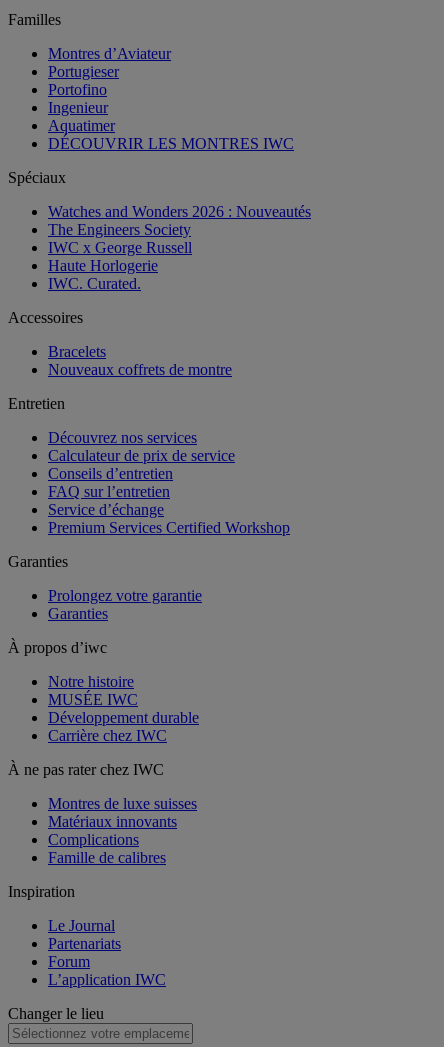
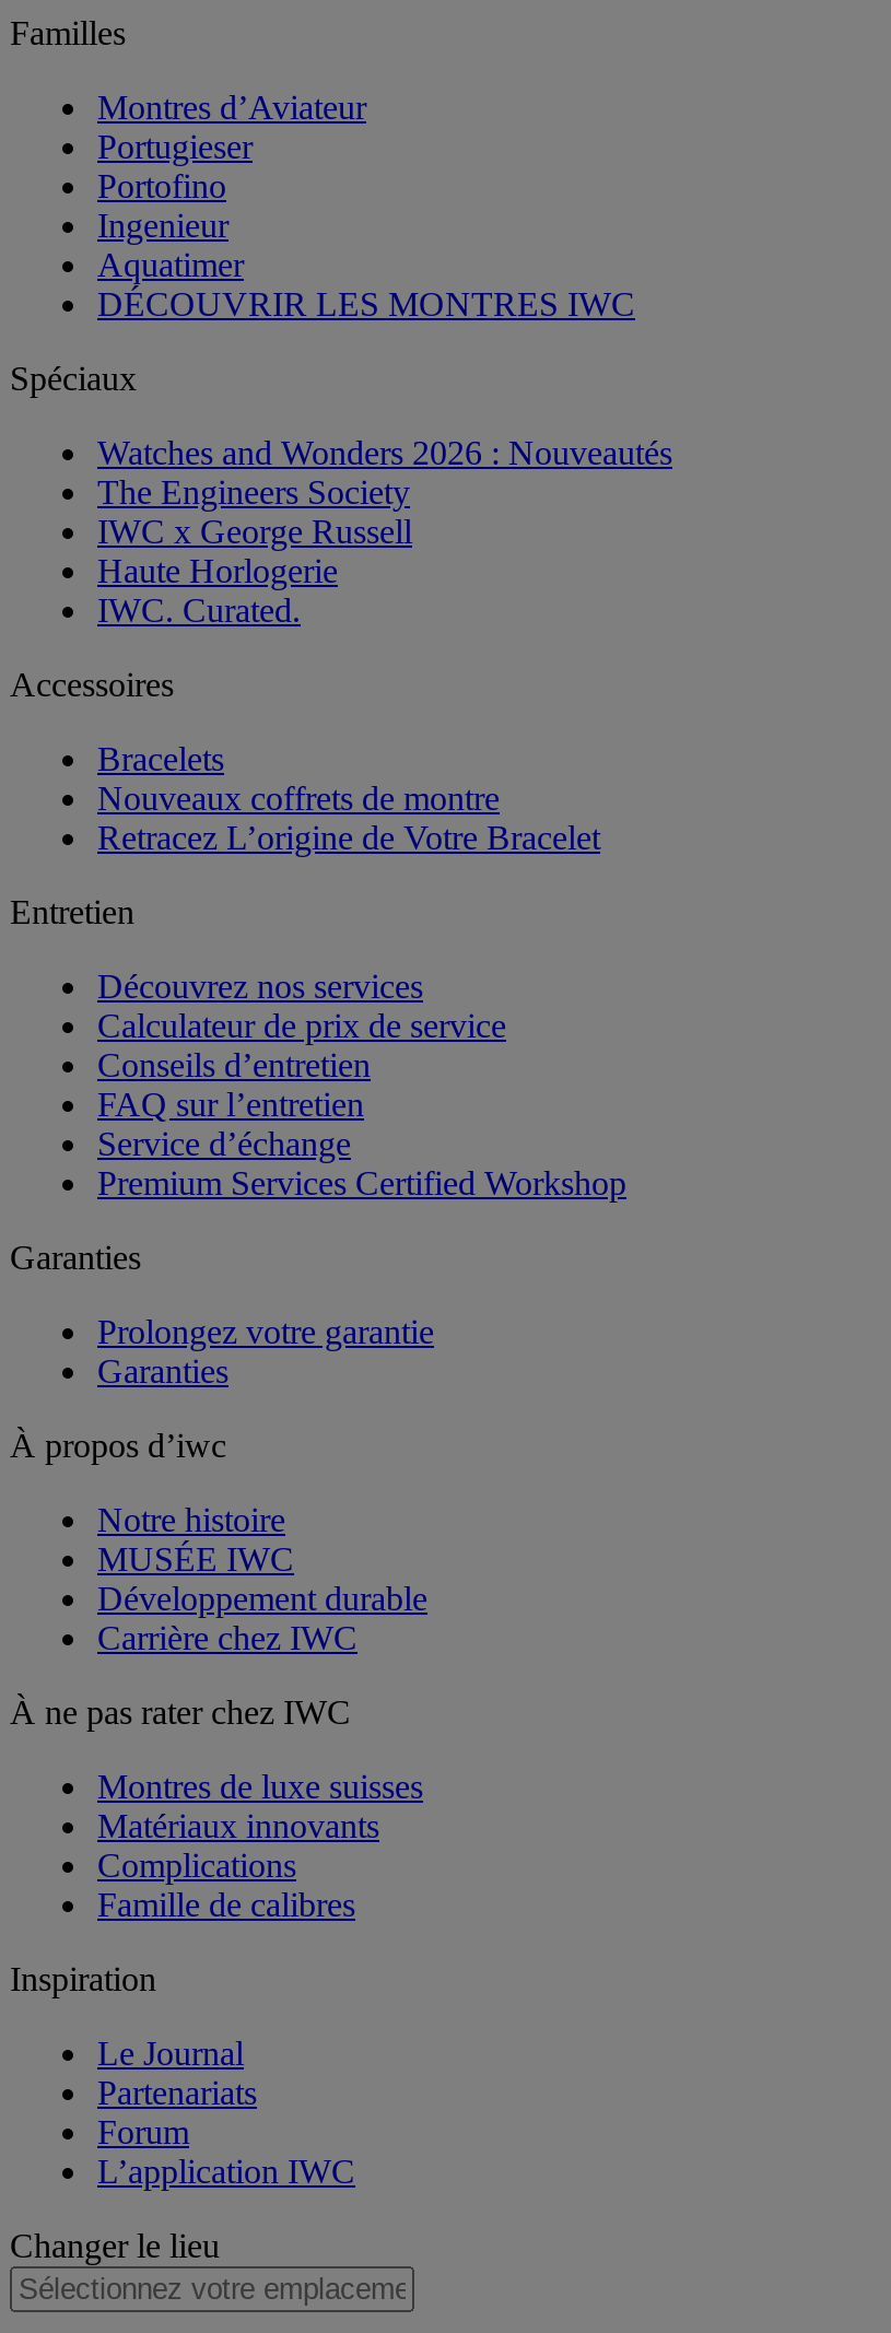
none -> [97,819,600,856] Retracez L’origine de Votre Bracelet

